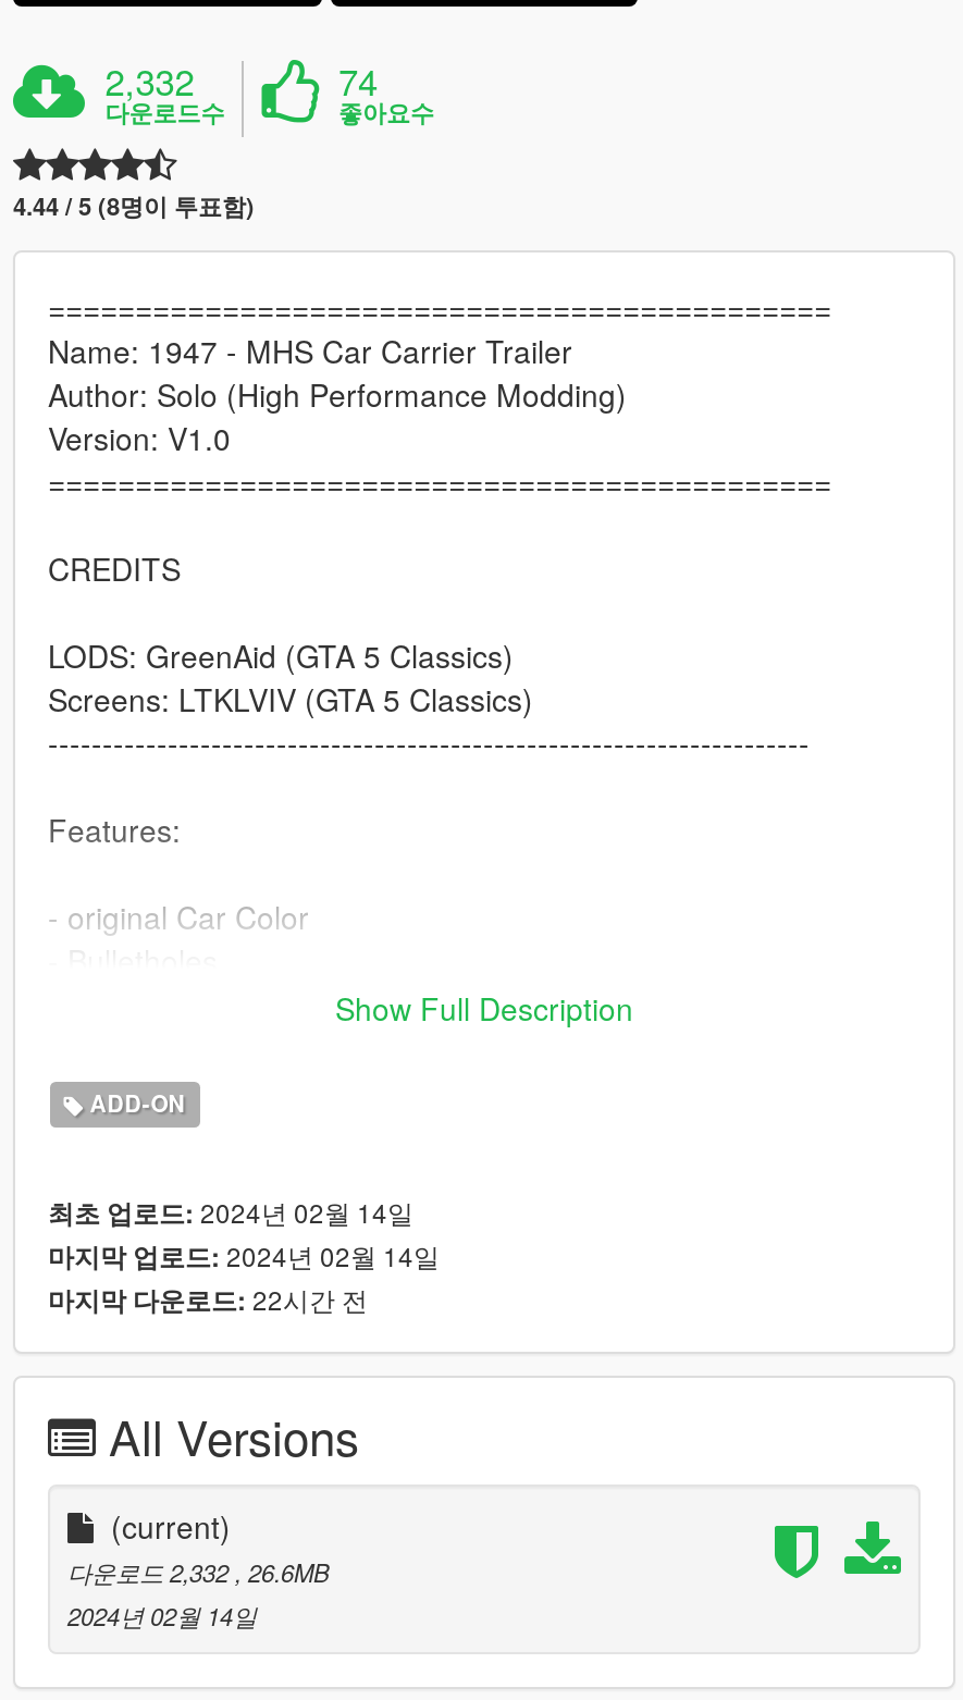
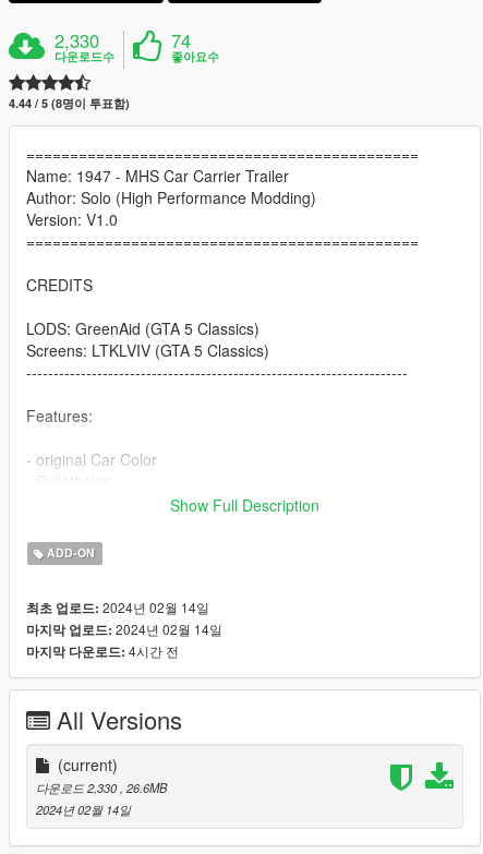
[105,54,194,106] 2,332 -> [55,27,99,53] 2,330
[48,1279,368,1318] 마지막 다운로드: 22시간 전 -> [26,641,179,661] 마지막 다운로드: 4시간 전
[67,1553,329,1588] 다운로드 2,332, 26.6MB -> [36,778,167,796] 다운로드 2,330, 26.6MB

